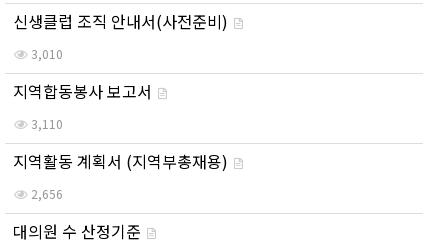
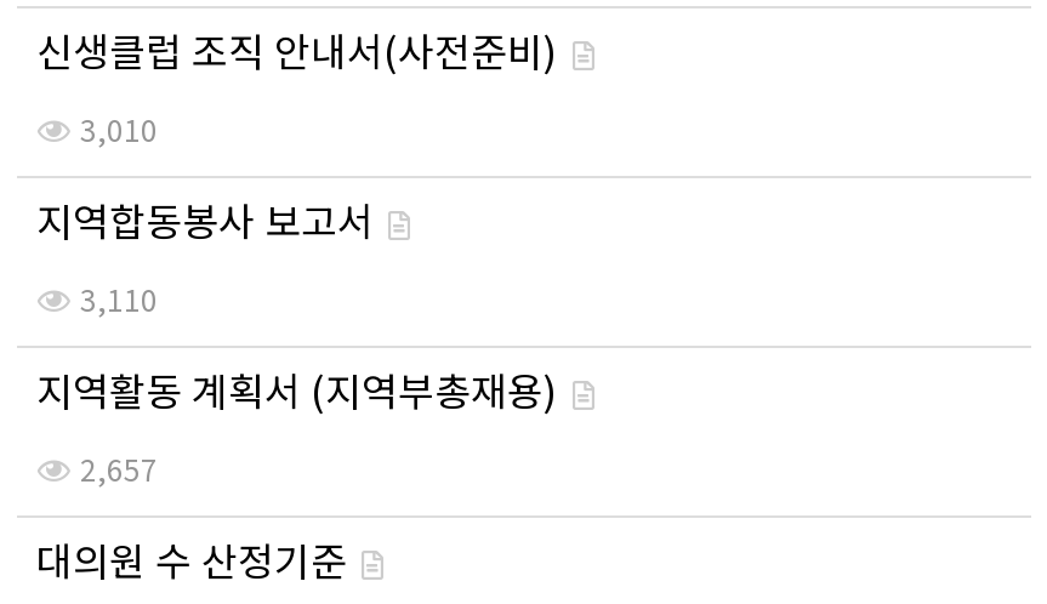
[28,185,63,202] 2,656 -> [73,448,158,489] 2,657

